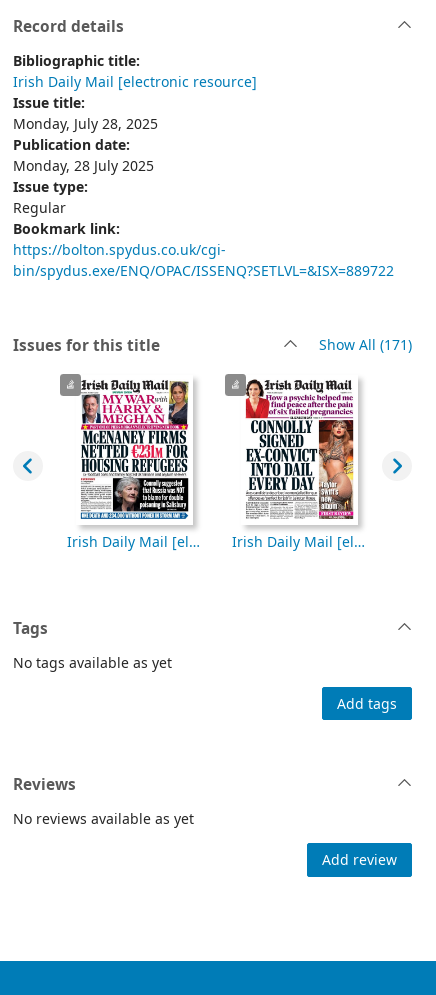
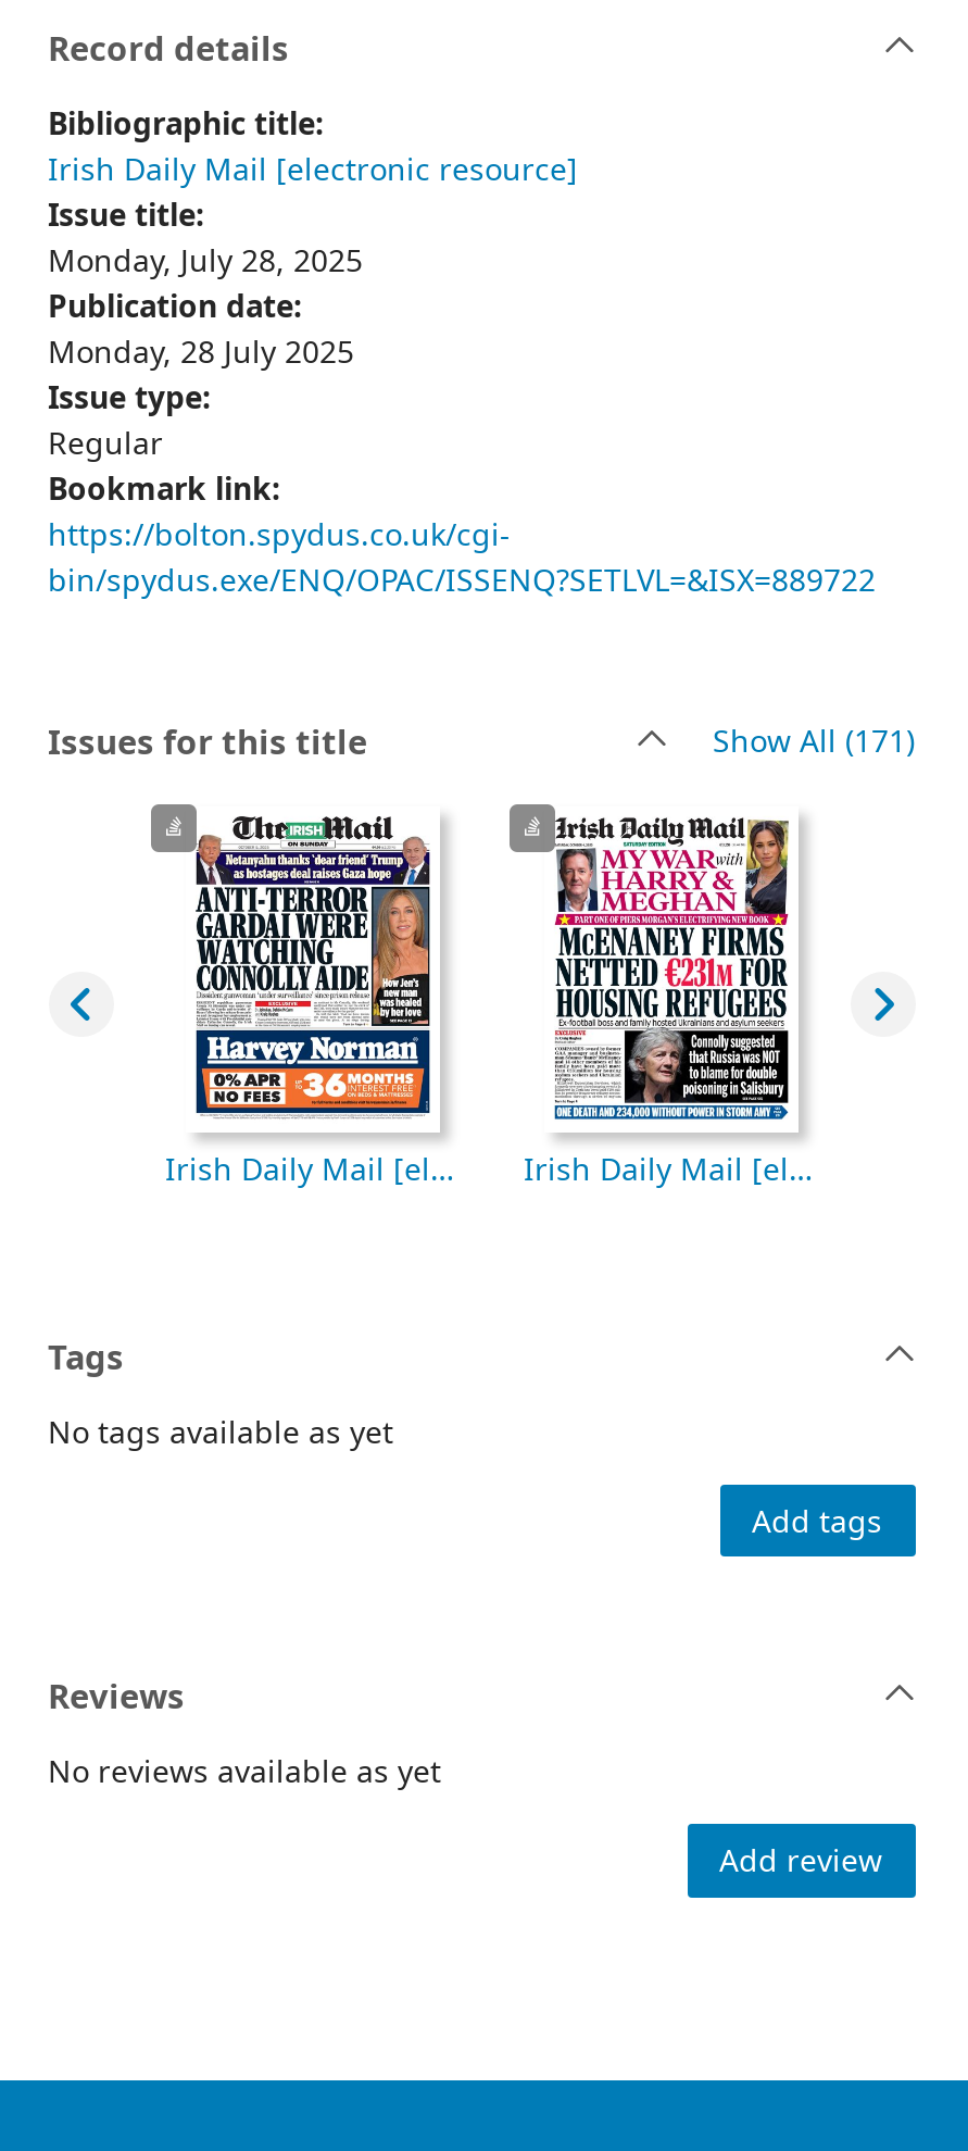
[80,379,189,520] [image] -> [194,815,431,1120] [image]
[245,378,354,520] [image] -> [553,815,790,1122] [image]

